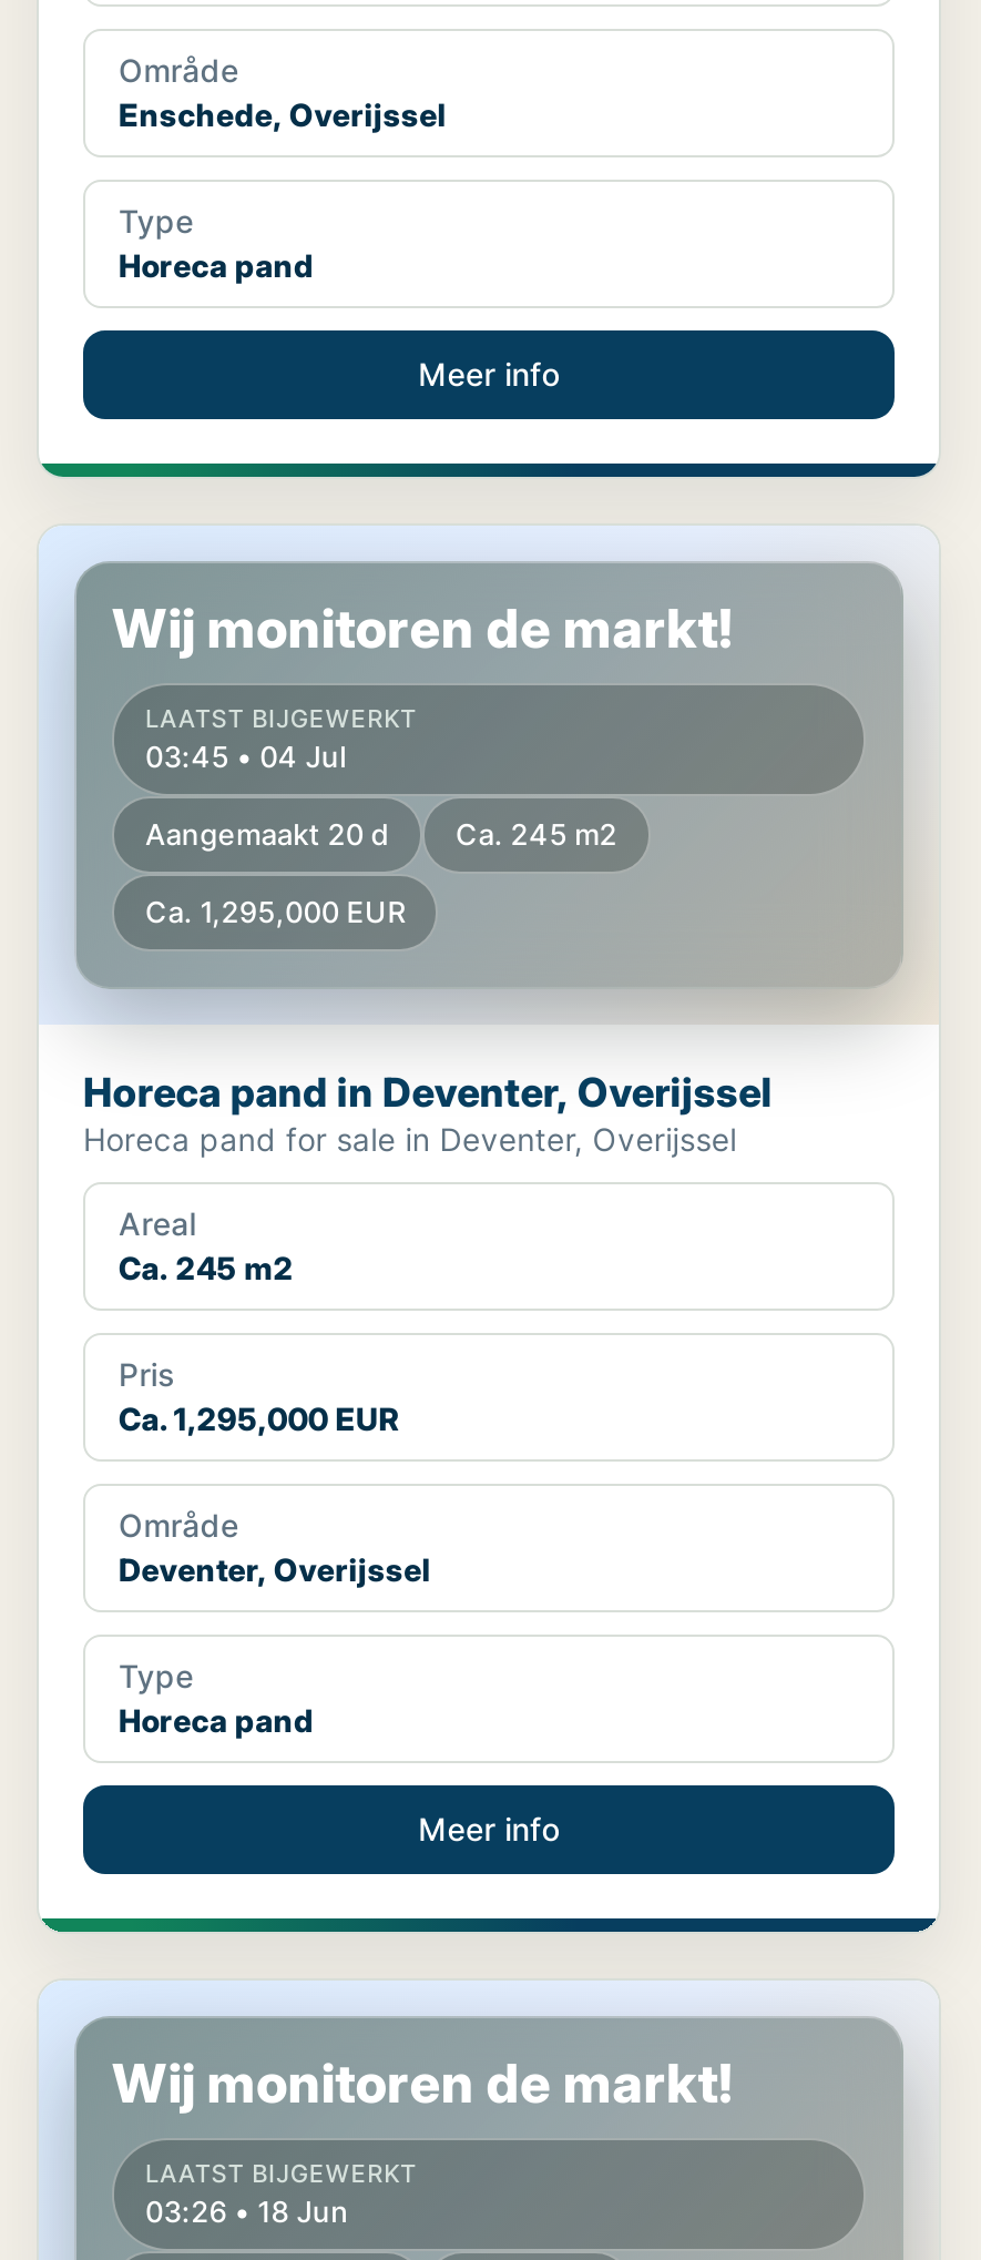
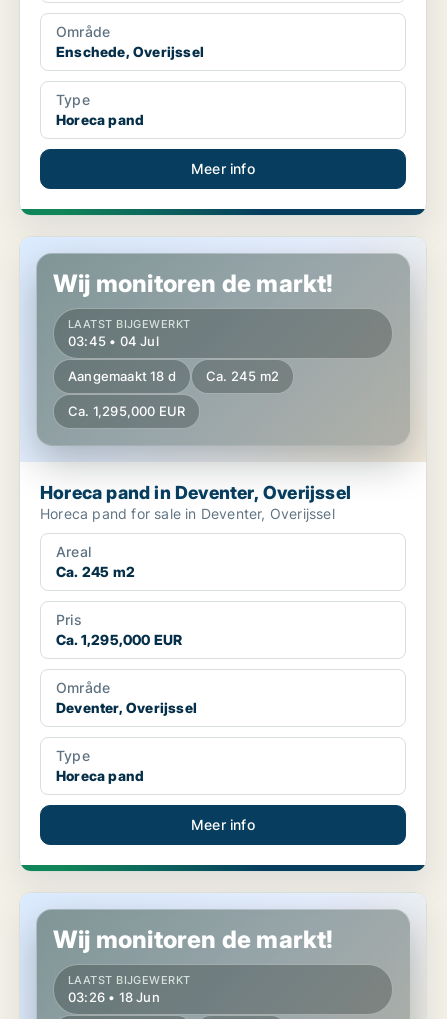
[145,817,617,852] Aangemaakt 20 d Ca. 245 m2 -> [68,368,279,384] Aangemaakt 18 d Ca. 245 m2

